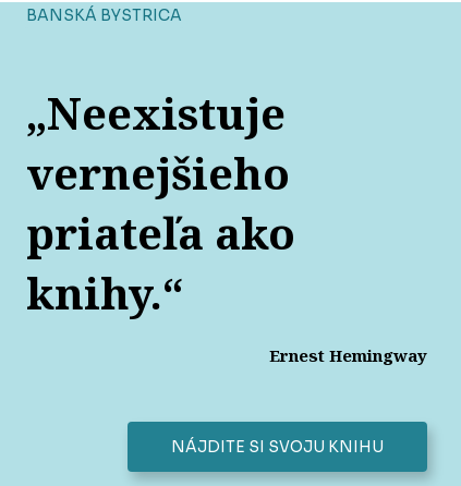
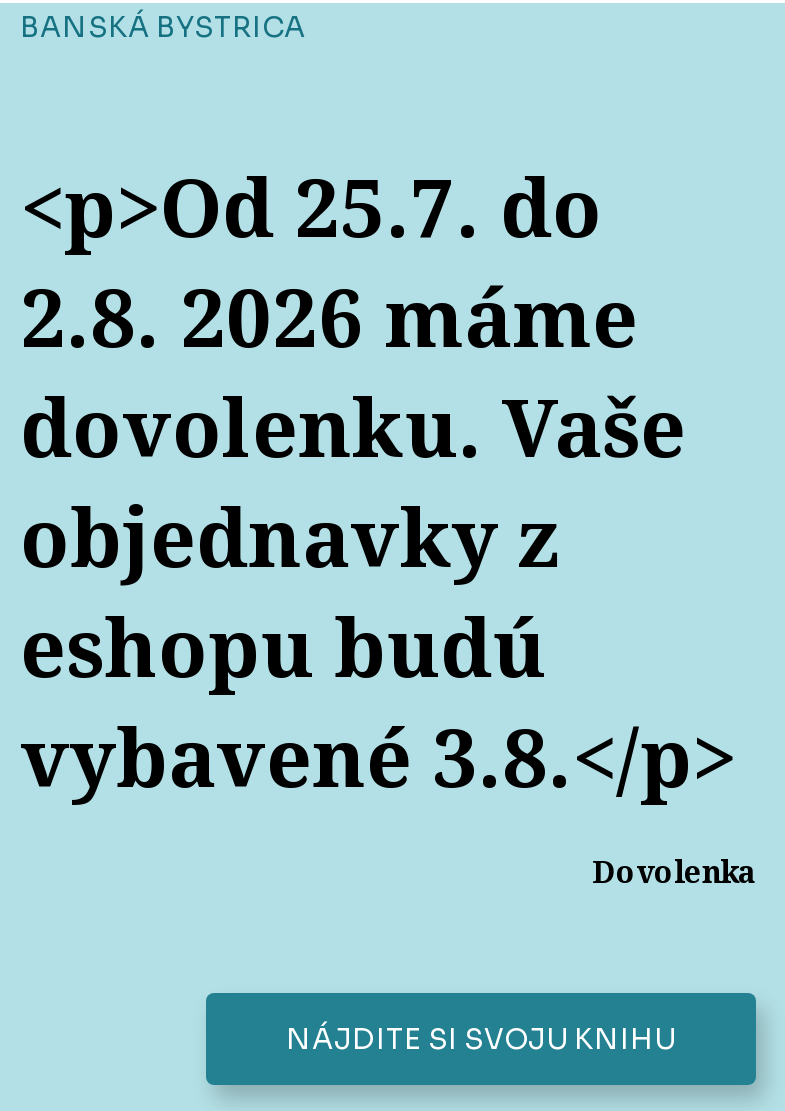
[26,83,427,366] „Neexistuje | vernejšieho | priateľa ako | knihy.“ | Ernest Hemingway -> [20,151,756,891] <p>Od 25.7. do | 2.8. 2026 máme | dovolenku. Vaše | objednavky z | eshopu budú | vybavené 3.8.</p> | Dovolenka

